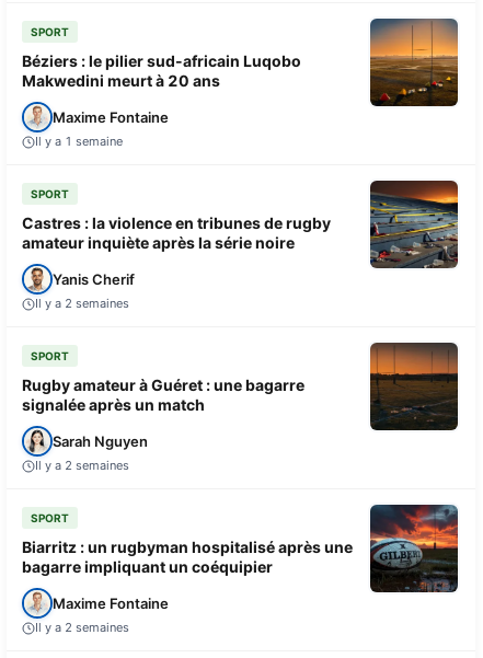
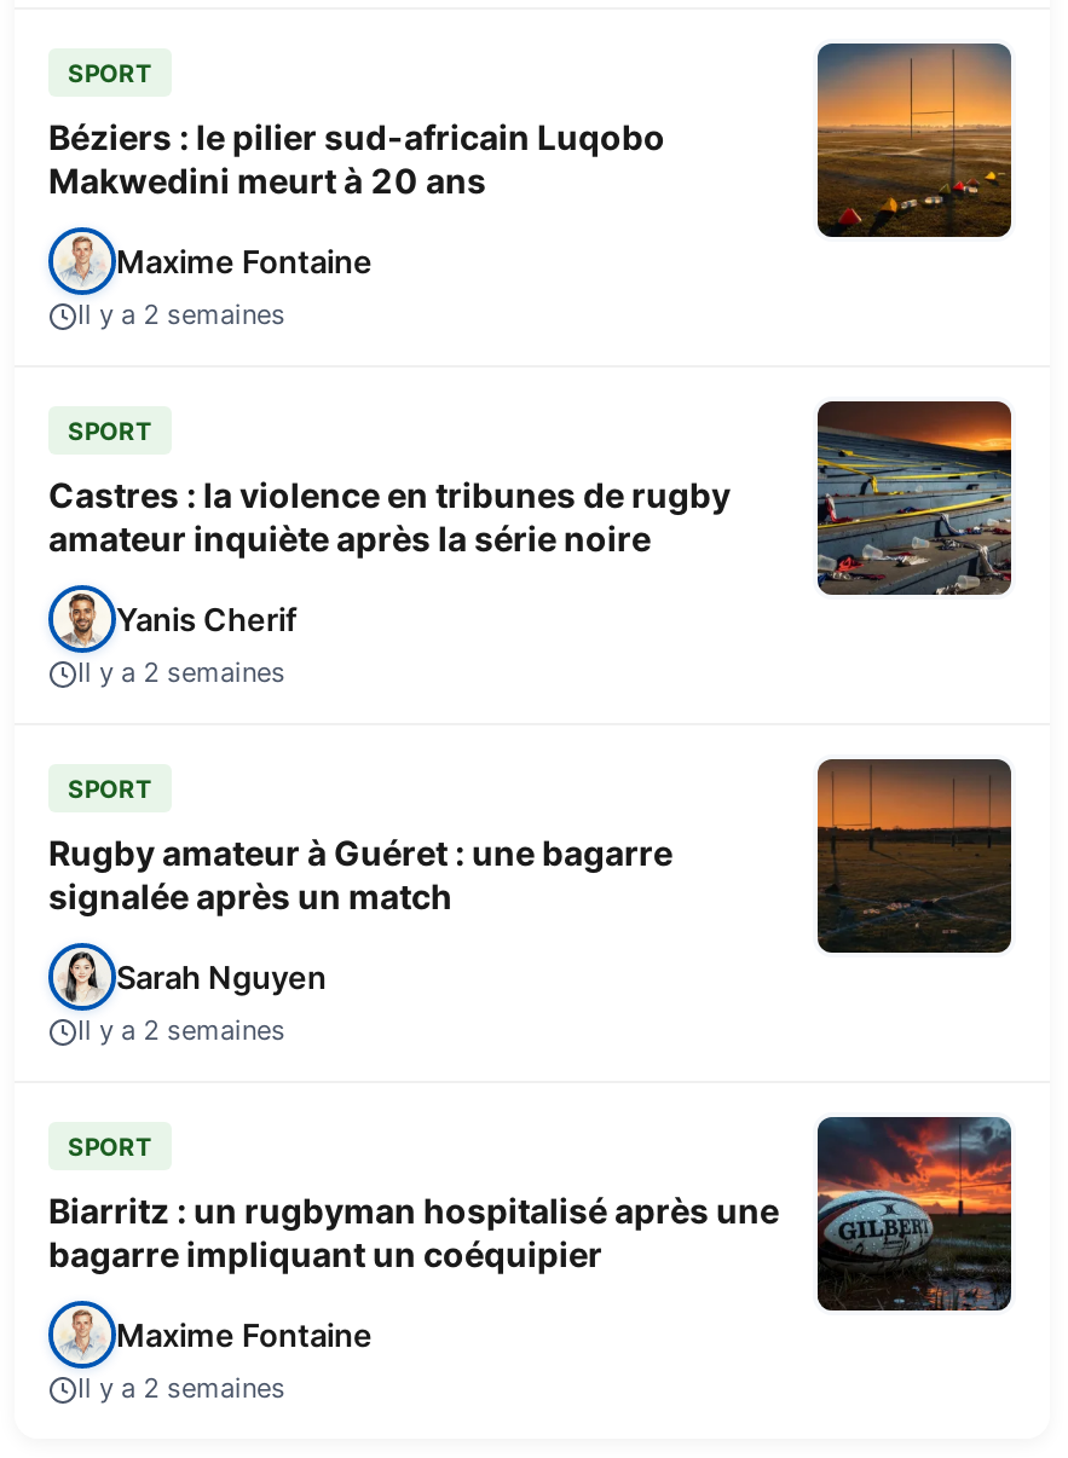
[35,134,123,149] Il y a 1 semaine -> [77,298,285,332] Il y a 2 semaines

